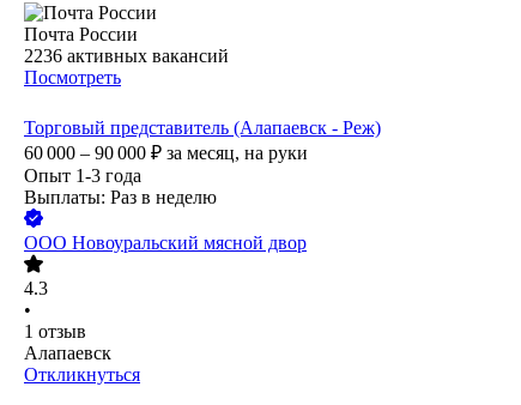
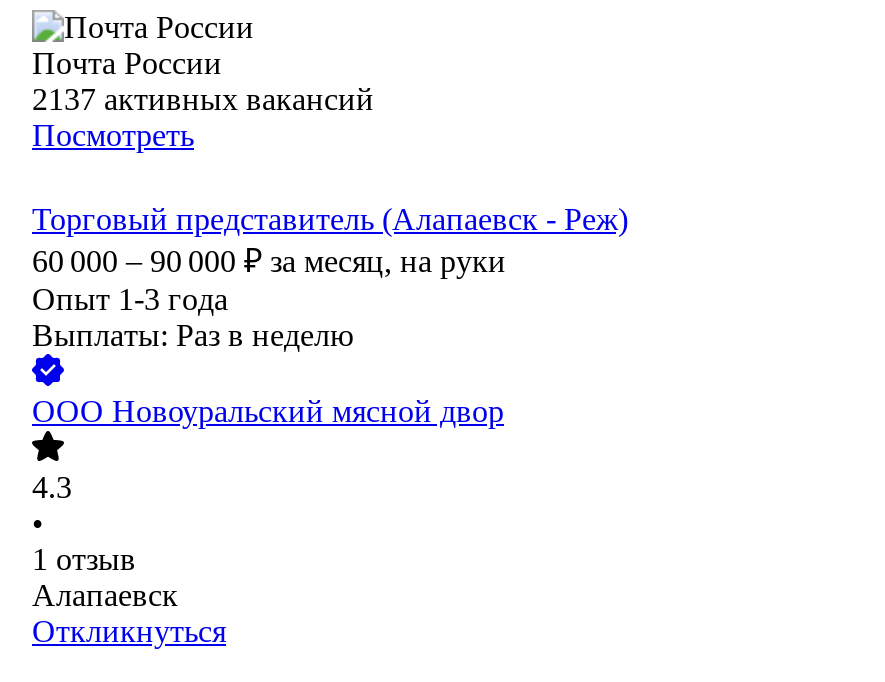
[24,46,229,66] 2236 активных вакансий -> [32,83,374,117] 2137 активных вакансий

